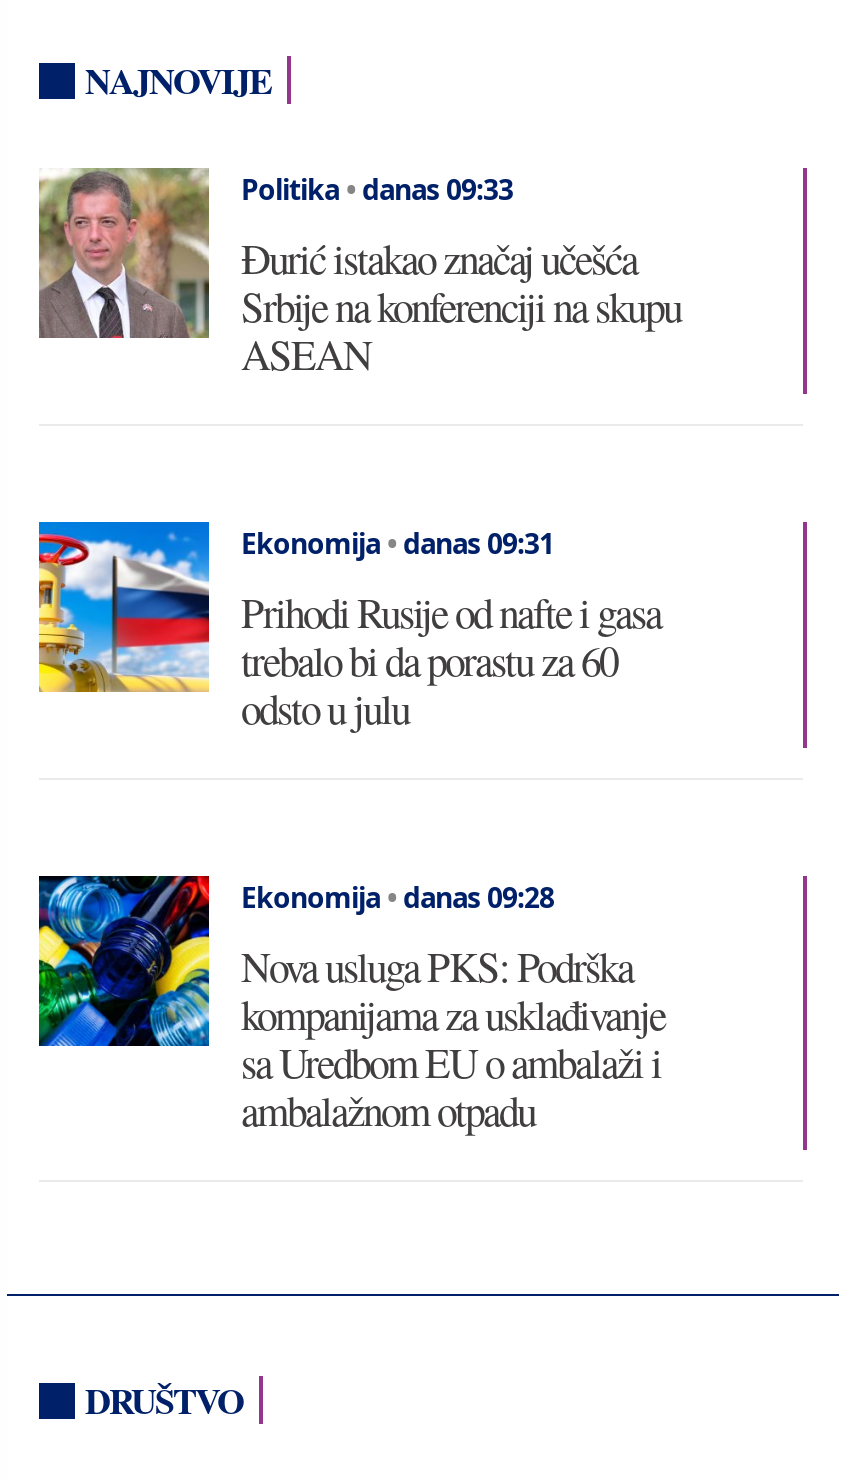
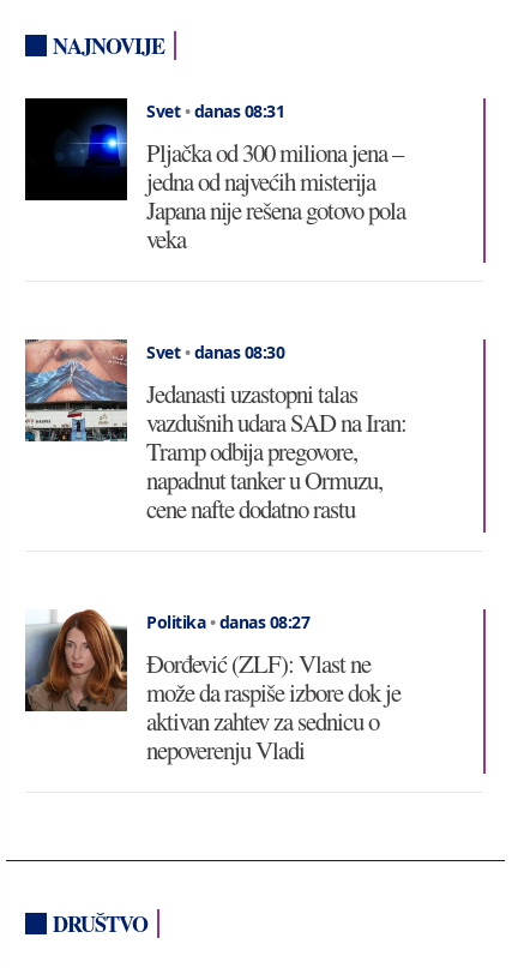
[37,166,681,382] [image] | Politika • danas 09:33 | Đurić istakao značaj učešća | Srbije na konferenciji na skupu | ASEAN -> [24,97,405,255] [image] | Svet • danas 08:31 | Pljačka od 300 miliona jena – | jedna od najvećih misterija | Japana nije rešena gotovo pola | veka
[37,520,661,736] [image] | Ekonomija • danas 09:31 | Prihodi Rusije od nafte i gasa | trebalo bi da porastu za 60 | odsto u julu -> [24,338,406,525] [image] | Svet • danas 08:30 | Jedanasti uzastopni talas | vazdušnih udara SAD na Iran: | Tramp odbija pregovore, | napadnut tanker u Ormuzu, | cene nafte dodatno rastu
[37,874,665,1138] [image] | Ekonomija • danas 09:28 | Nova usluga PKS: Podrška | kompanijama za usklađivanje | sa Uredbom EU o ambalaži i | ambalažnom otpadu -> [24,608,400,766] [image] | Politika • danas 08:27 | Đorđević (ZLF): Vlast ne | može da raspiše izbore dok je | aktivan zahtev za sednicu o | nepoverenju Vladi

